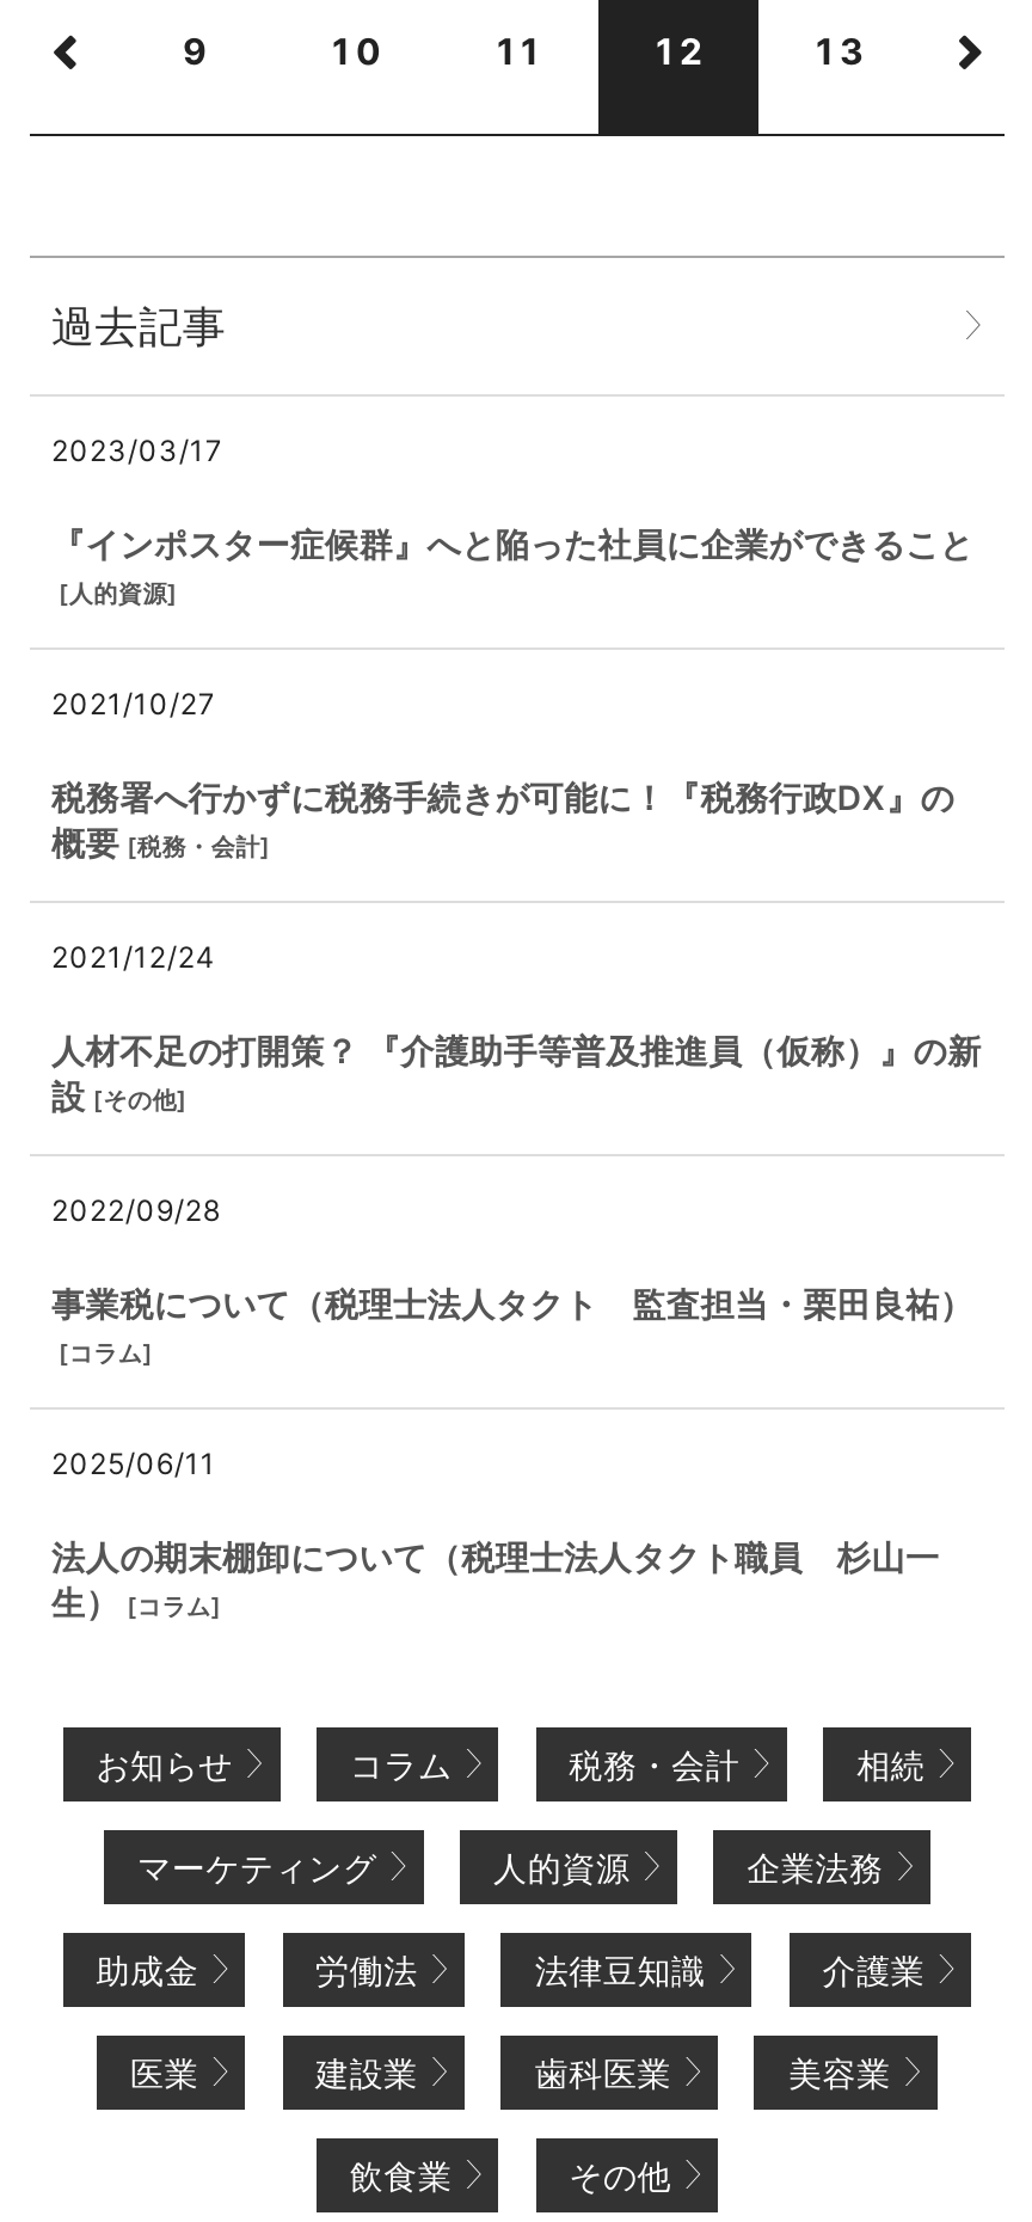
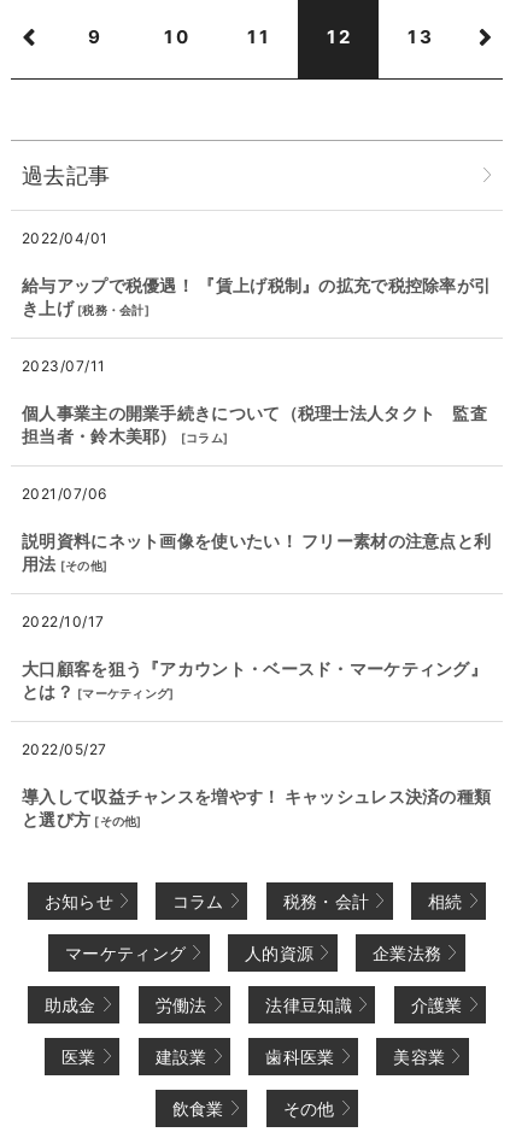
[51,432,223,468] 2023/03/17 -> [22,229,108,247] 2022/04/01
[51,523,974,606] 『インポスター症候群』へと陥った社員に企業ができること | [人的資源] -> [22,275,491,318] 給与アップで税優遇！ 『賃上げ税制』の拡充で税控除率が引 | き上げ [税務・会計]
[51,685,216,721] 2021/10/27 -> [22,357,106,375] 2023/07/11
[51,776,955,862] 税務署へ行かずに税務手続きが可能に！『税務行政DX』の | 概要 [税務・会計] -> [22,402,487,446] 個人事業主の開業手続きについて（税理士法人タクト 監査 | 担当者・鈴木美耶） [コラム]
[51,938,216,974] 2021/12/24 -> [22,484,107,502] 2021/07/06
[51,1029,982,1115] 人材不足の打開策？ 『介護助手等普及推進員（仮称）』の新 | 設 [その他] -> [22,530,491,574] 説明資料にネット画像を使いたい！ フリー素材の注意点と利 | 用法 [その他]
[51,1192,220,1228] 2022/09/28 -> [22,612,105,630] 2022/10/17
[51,1283,974,1366] 事業税について（税理士法人タクト 監査担当・栗田良祐） | [コラム] -> [22,658,487,701] 大口顧客を狙う『アカウント・ベースド・マーケティング』 | とは？ [マーケティング]
[51,1445,216,1481] 2025/06/11 -> [22,740,107,758] 2022/05/27
[51,1536,940,1622] 法人の期末棚卸について（税理士法人タクト職員 杉山一 | 生） [コラム] -> [22,786,491,829] 導入して収益チャンスを増やす！ キャッシュレス決済の種類 | と選び方 [その他]

